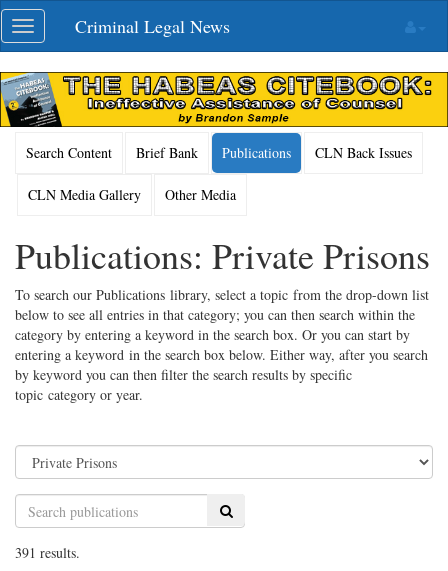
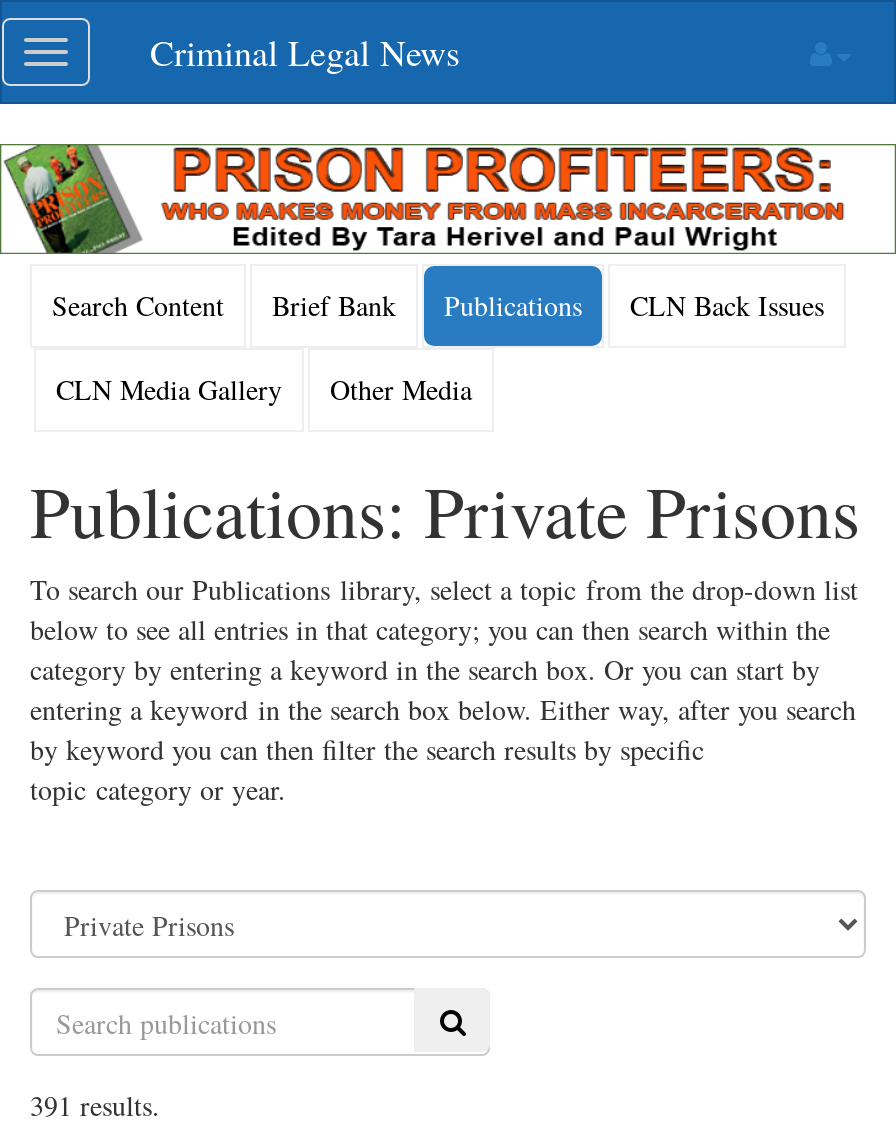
[3,72,445,128] [image] -> [6,142,890,256] [image]

